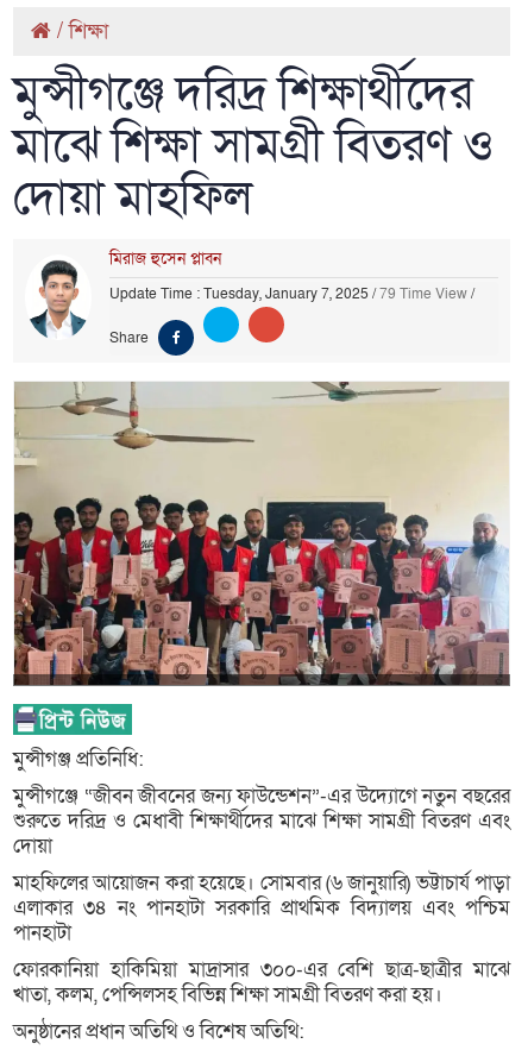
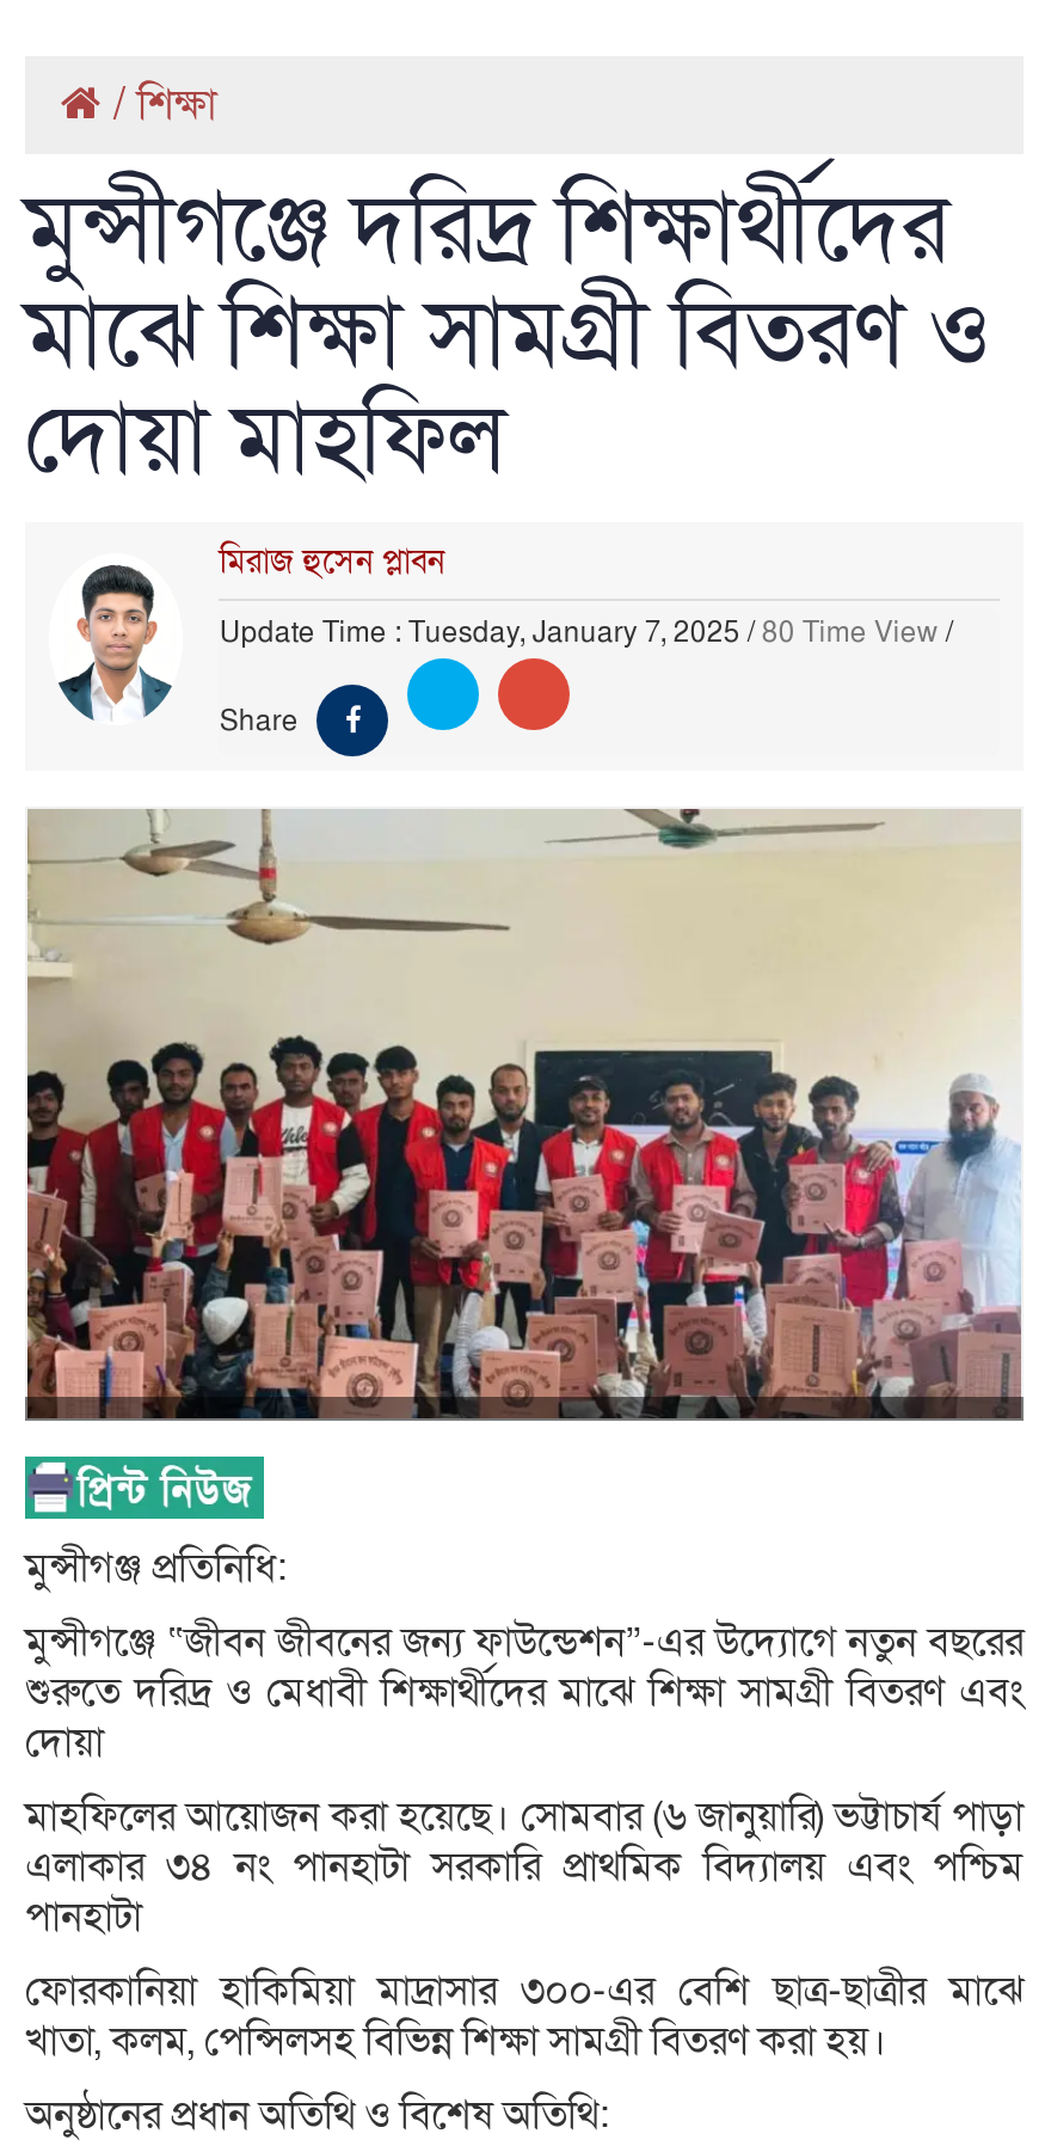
[110,284,475,303] Update Time : Tuesday, January 7, 2025 / 79 Time View / -> [219,612,953,650] Update Time : Tuesday, January 7, 2025 / 80 Time View /

